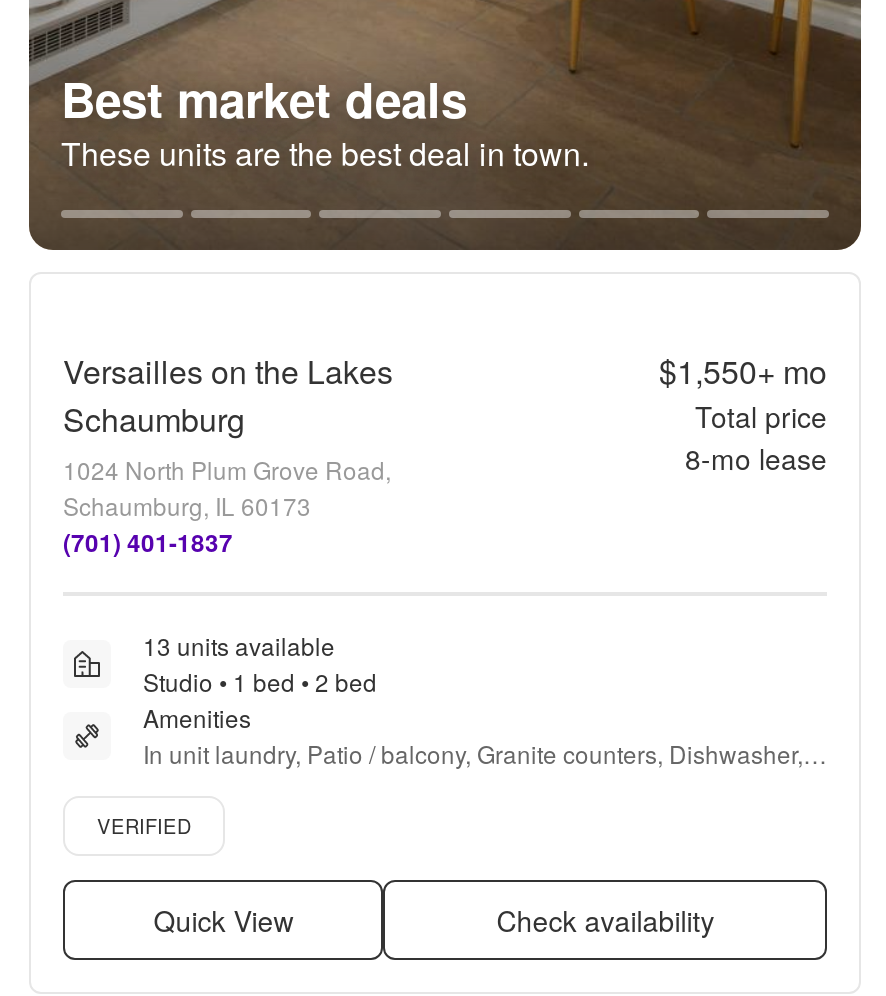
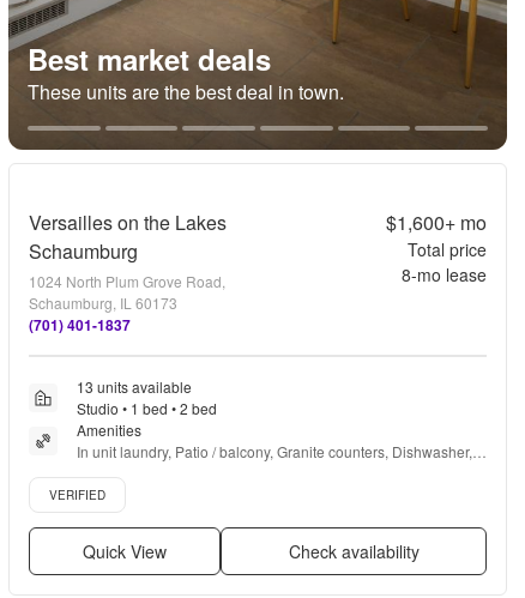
[659,348,827,394] $1,550+ mo -> [386,209,487,236] $1,600+ mo

